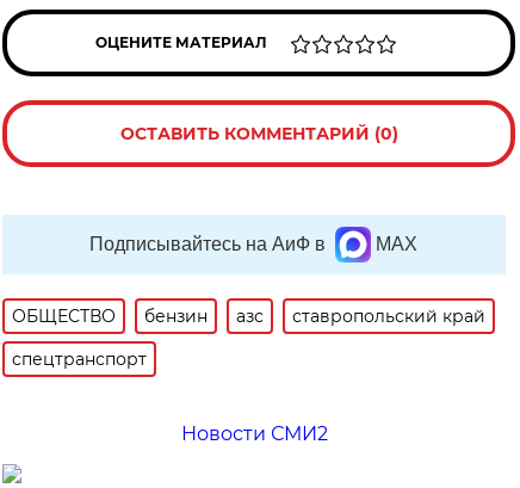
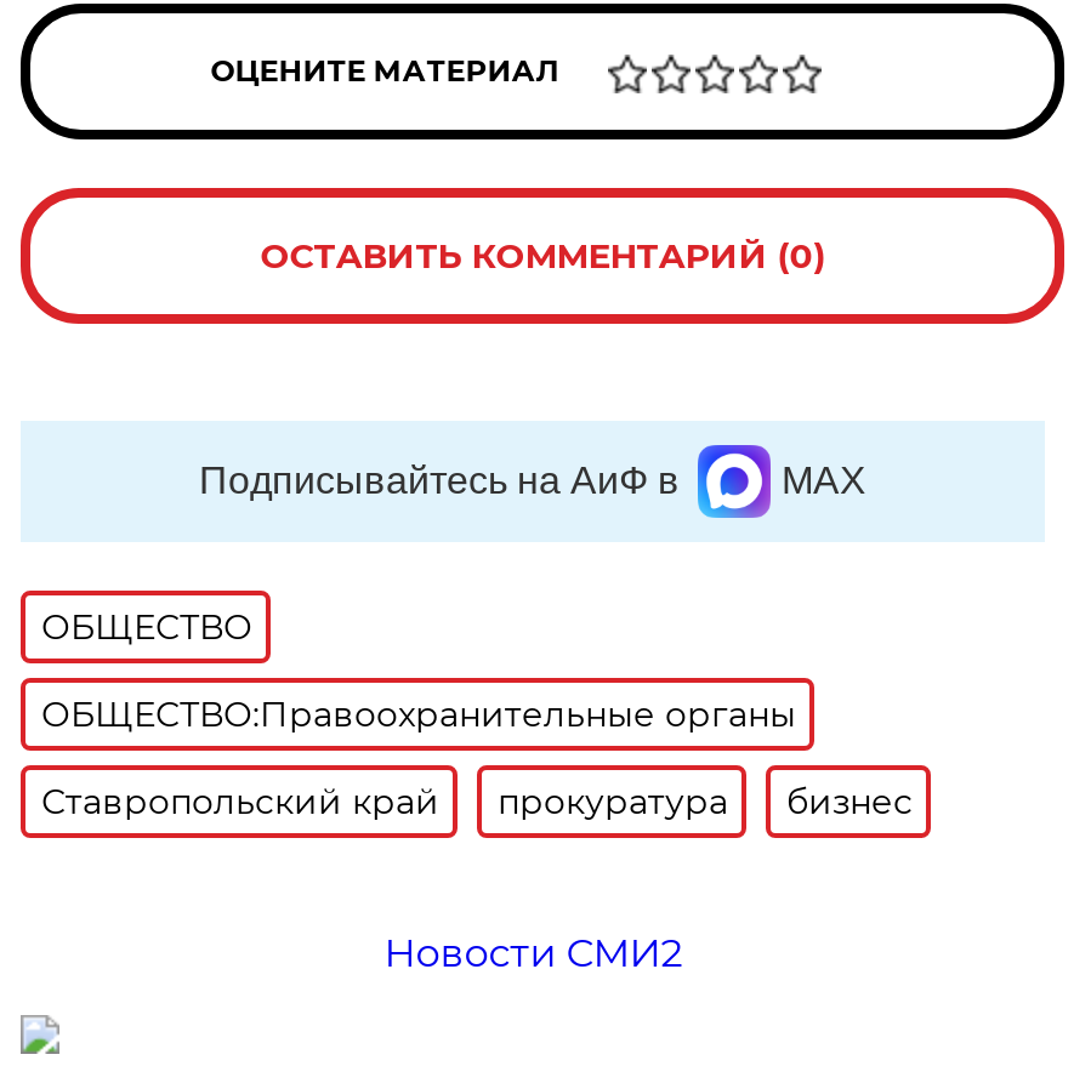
[145,305,486,327] бензин | азс | ставропольский край -> [41,692,796,736] ОБЩЕСТВО:Правоохранительные органы
[12,348,147,370] спецтранспорт -> [41,780,912,823] Ставропольский край | прокуратура | бизнес

